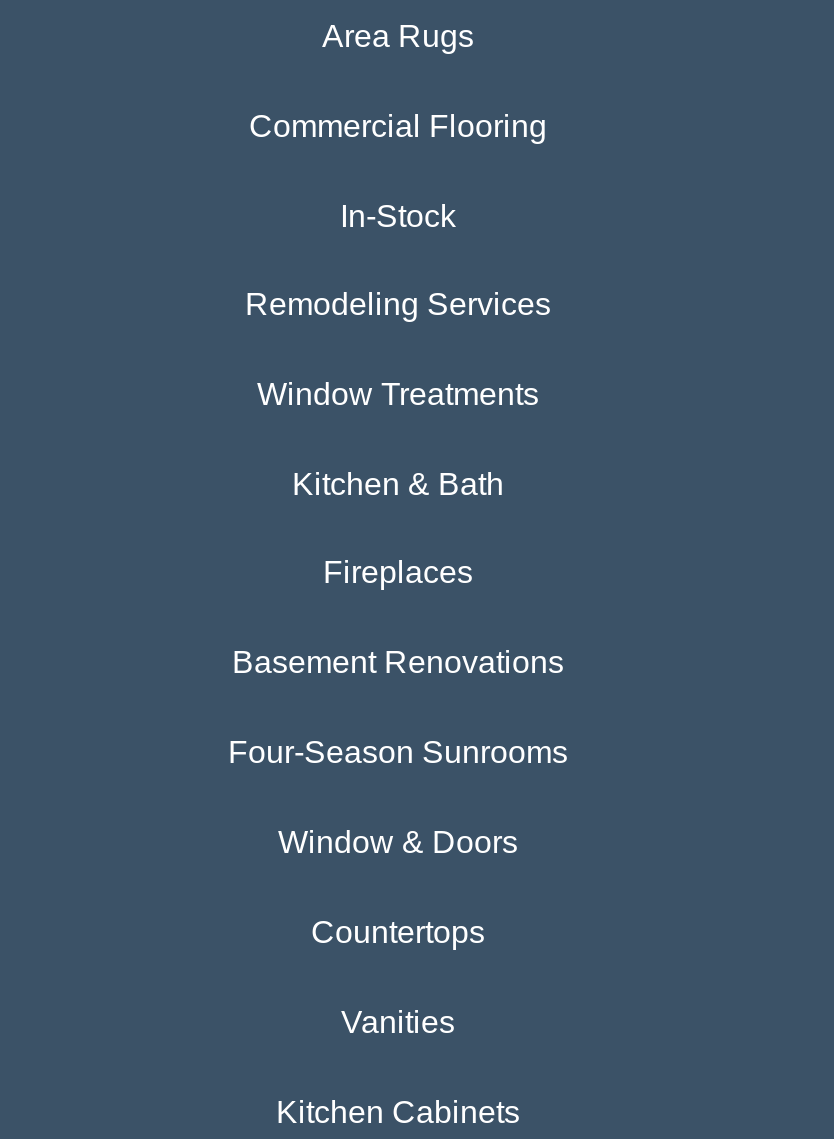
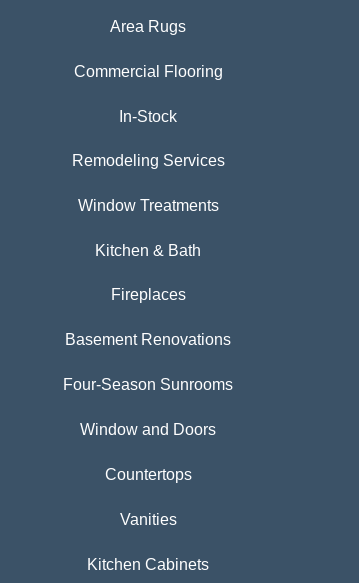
[278,826,518,860] Window & Doors -> [80,421,216,438] Window and Doors

